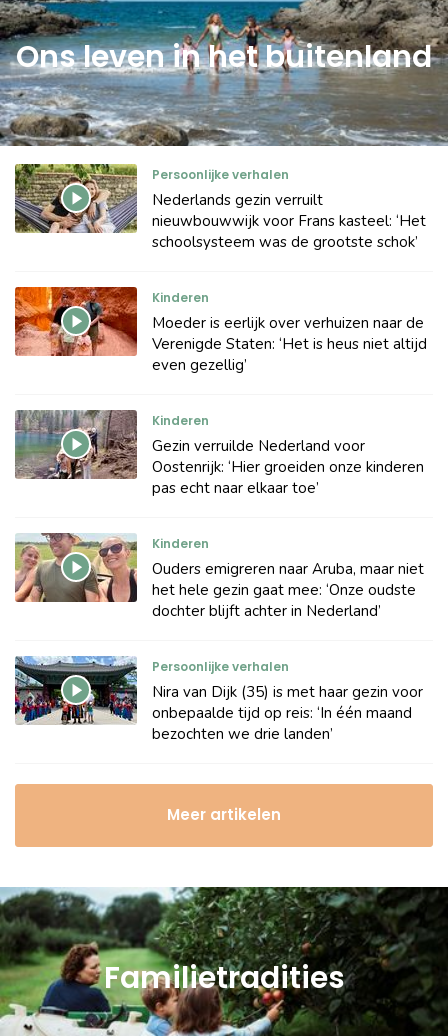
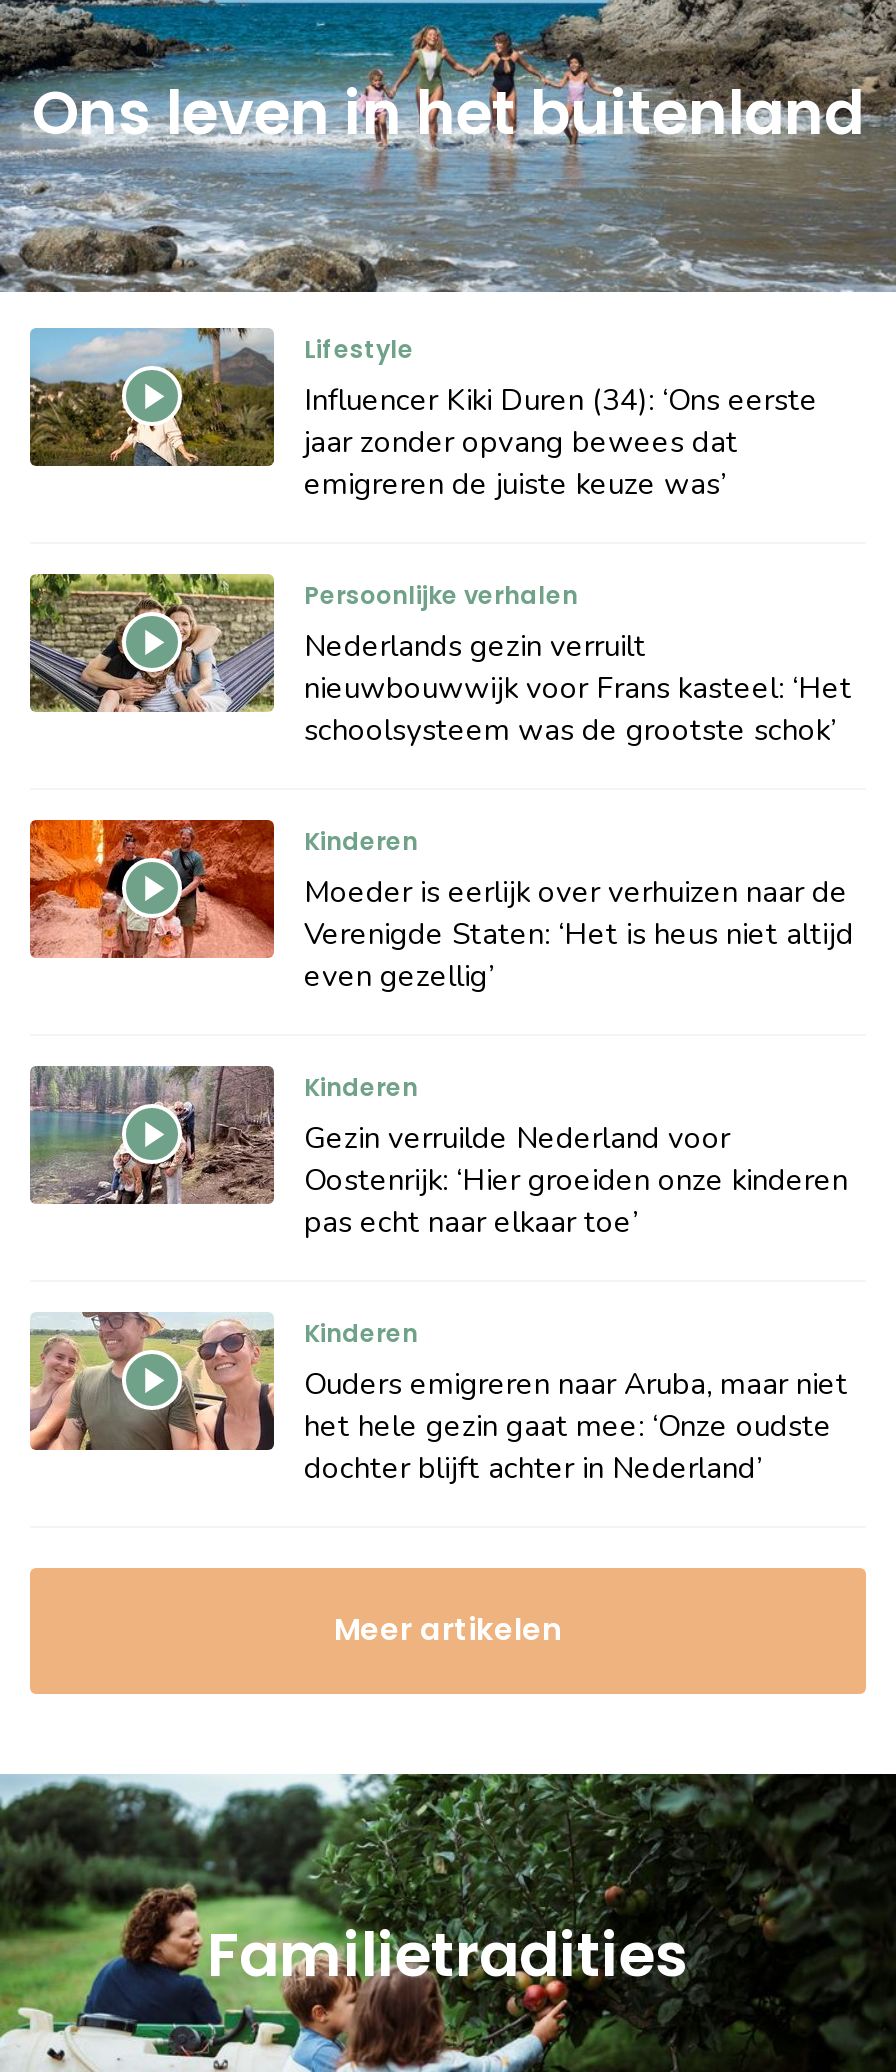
none -> [30,326,818,504] [image] | Lifestyle | Influencer Kiki Duren (34): ‘Ons eerste | jaar zonder opvang bewees dat | emigreren de juiste keuze was’
moved [13,162,427,621] -> [26,570,854,1488]: [image] | Persoonlijke verhalen | Nederlands gezin verruilt | ... | het hele gezin gaat mee: ‘Onze oudste | dochter blijft achter in Nederland’
[14,656,423,744] [image] | Persoonlijke verhalen | Nira van Dijk (35) is met haar gezin voor | onbepaalde tijd op reis: ‘In één maand | bezochten we drie landen’ -> none

